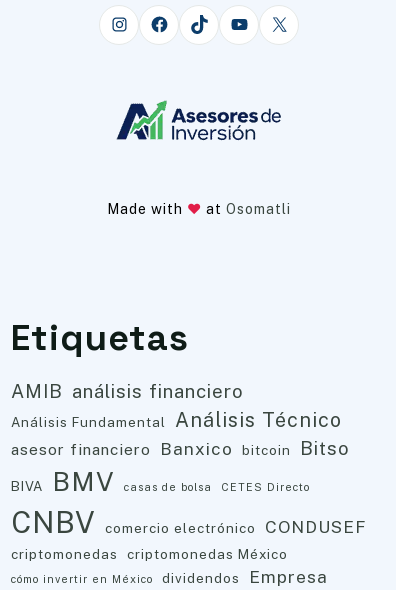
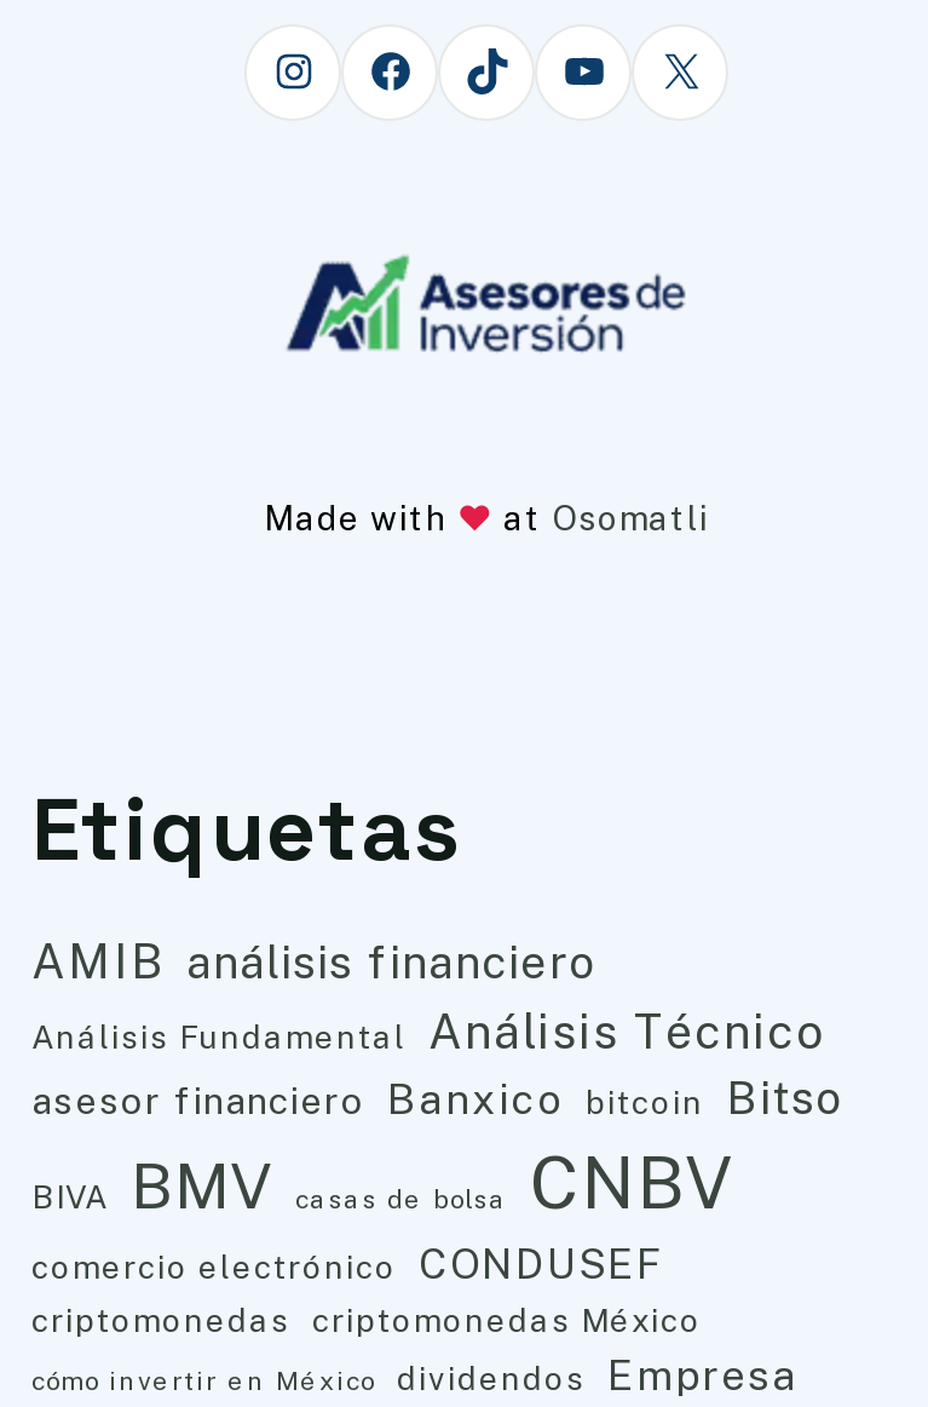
[11,480,366,539] CETES Directo | CNBV comercio electrónico CONDUSEF -> [31,1139,736,1287] CNBV | comercio electrónico CONDUSEF

